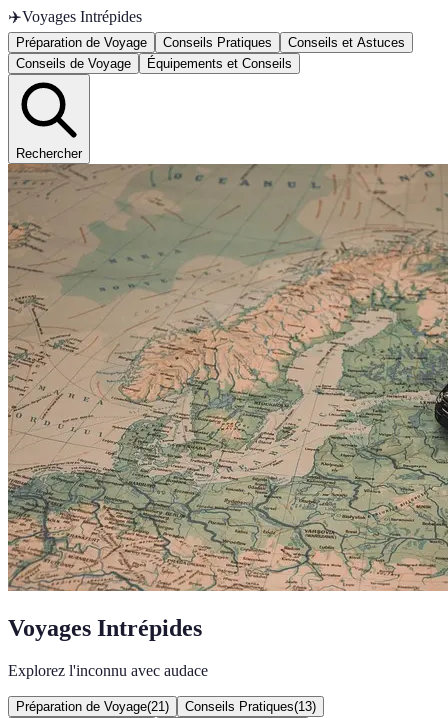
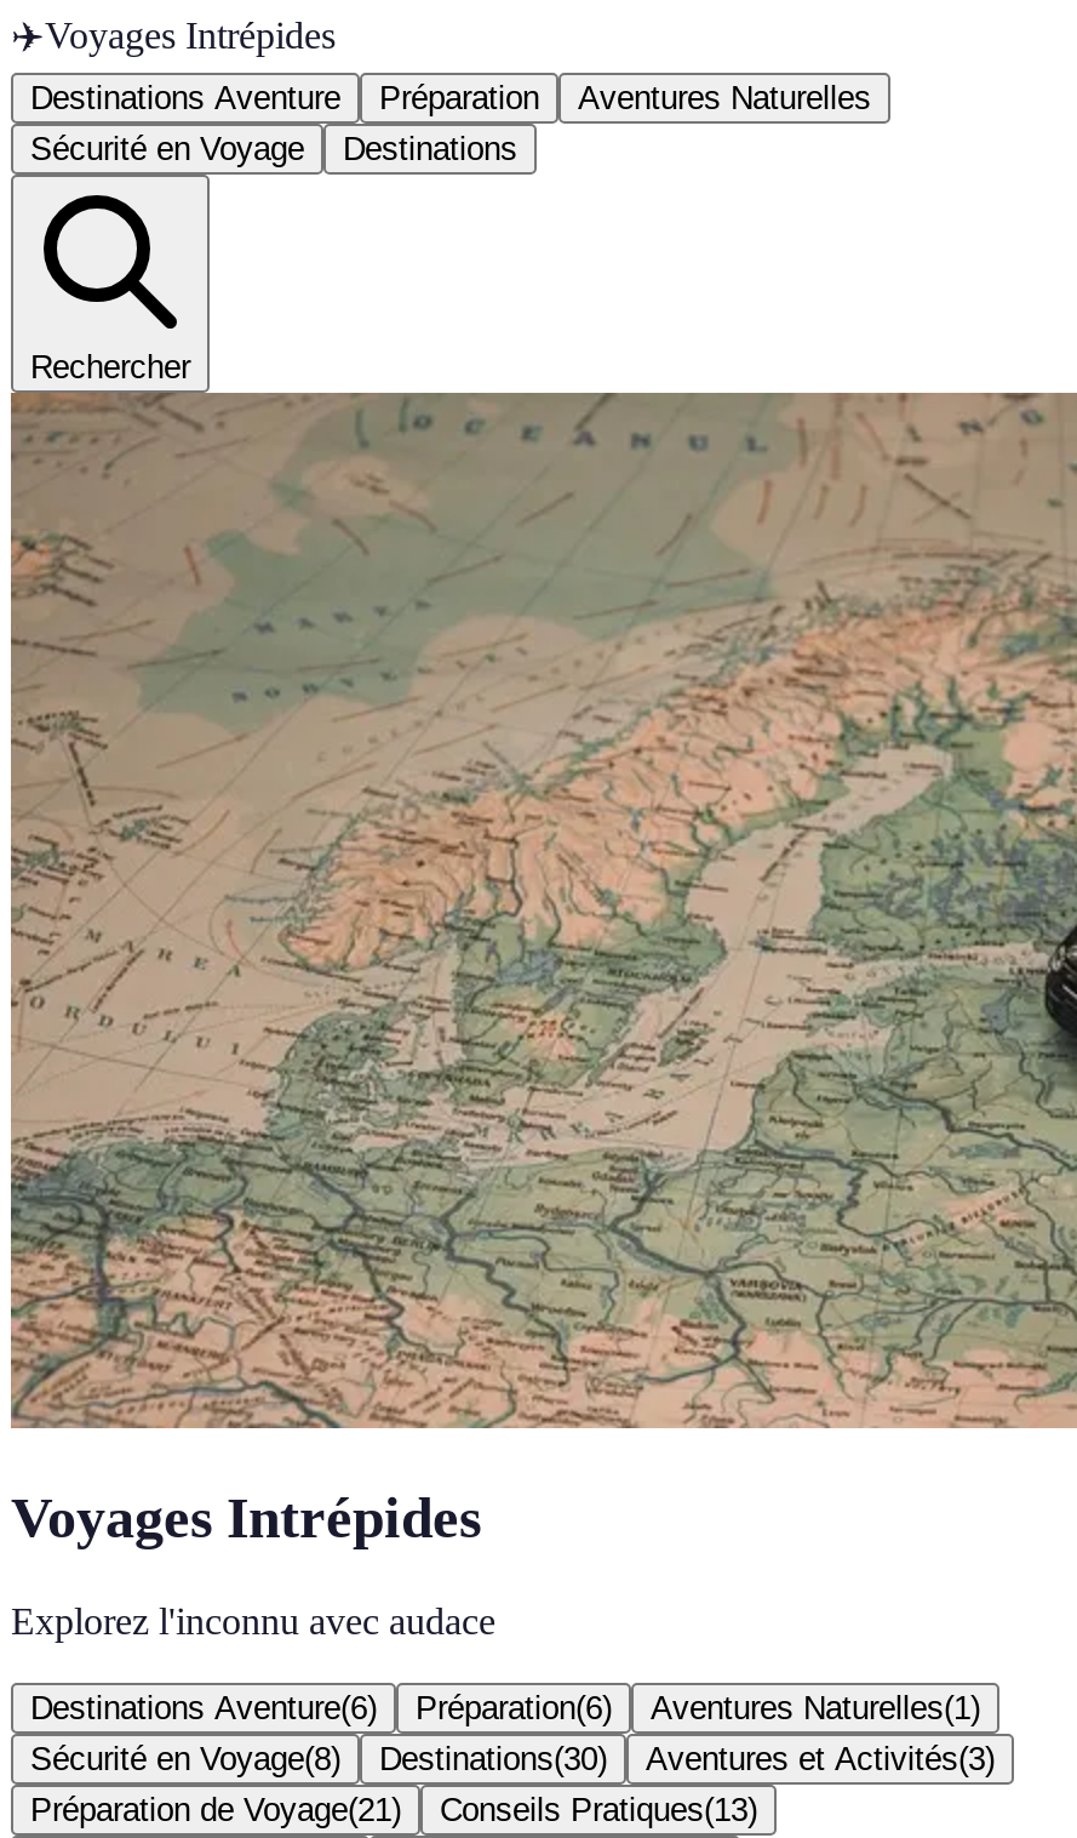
[16,35,405,71] Préparation de Voyage | Conseils Pratiques | Conseils et Astuces | Conseils de Voyage | Équipements et Conseils -> [30,80,871,167] Destinations Aventure | Préparation | Aventures Naturelles | Sécurité en Voyage | Destinations
none -> [30,1690,995,1777] Destinations Aventure(6) | Préparation(6) | Aventures Naturelles(1) | Sécurité en Voyage(8) | Destinations(30) | Aventures et Activités(3)

